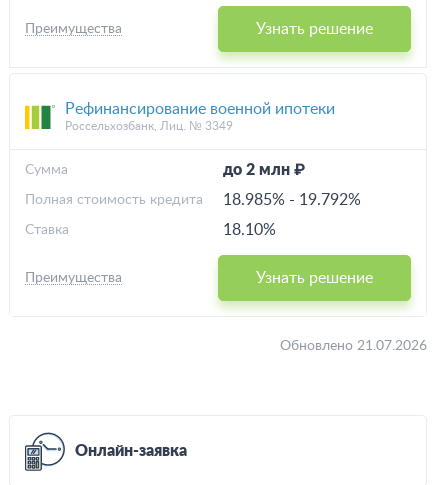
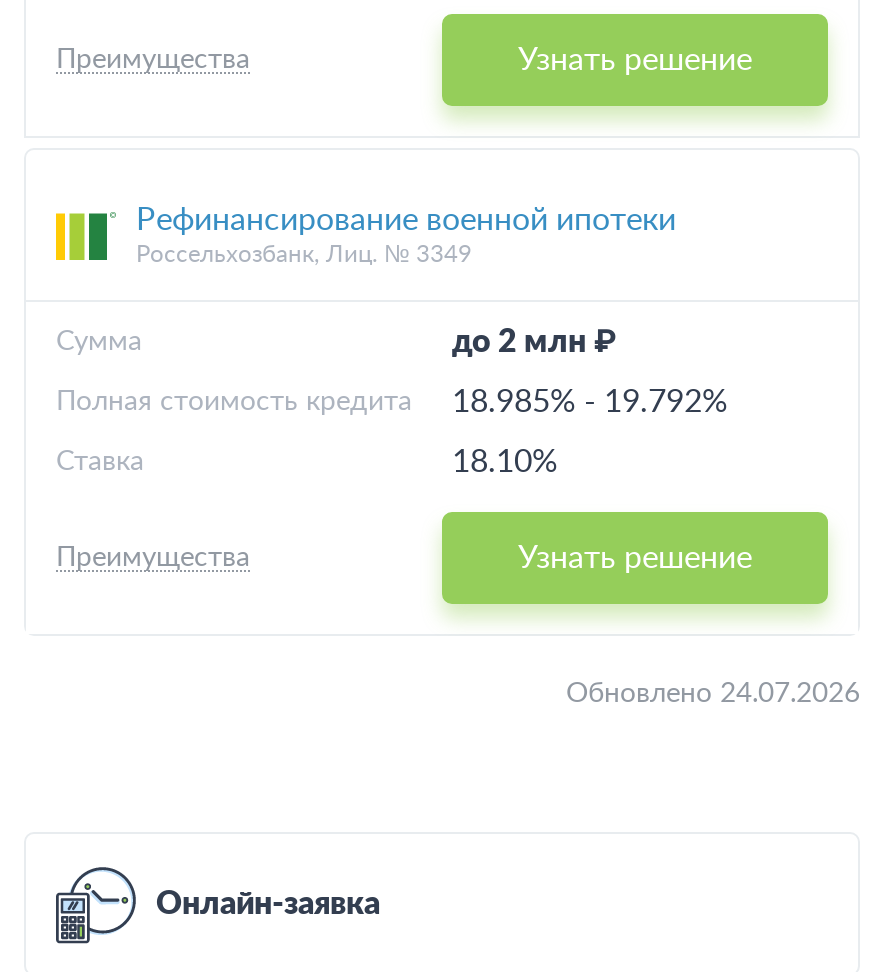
[280,339,427,353] Обновлено 21.07.2026 -> [566,680,860,708] Обновлено 24.07.2026

